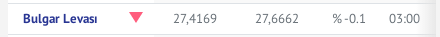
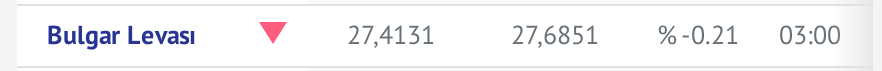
[173,10,217,27] 27,4169 -> [347,18,435,52] 27,4131
[255,10,299,27] 27,6662 -> [511,18,599,52] 27,6851
[331,10,365,27] % -0.1 -> [657,18,739,52] % -0.21

